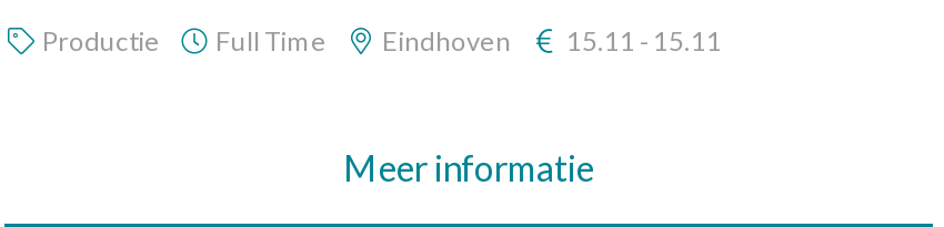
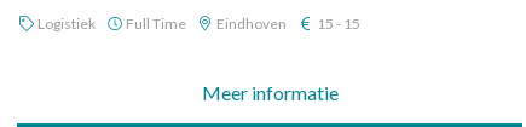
[38,24,160,58] Productie -> [35,15,96,33] Logistiek
[562,24,722,58] 15.11 - 15.11 -> [314,15,360,33] 15 - 15

